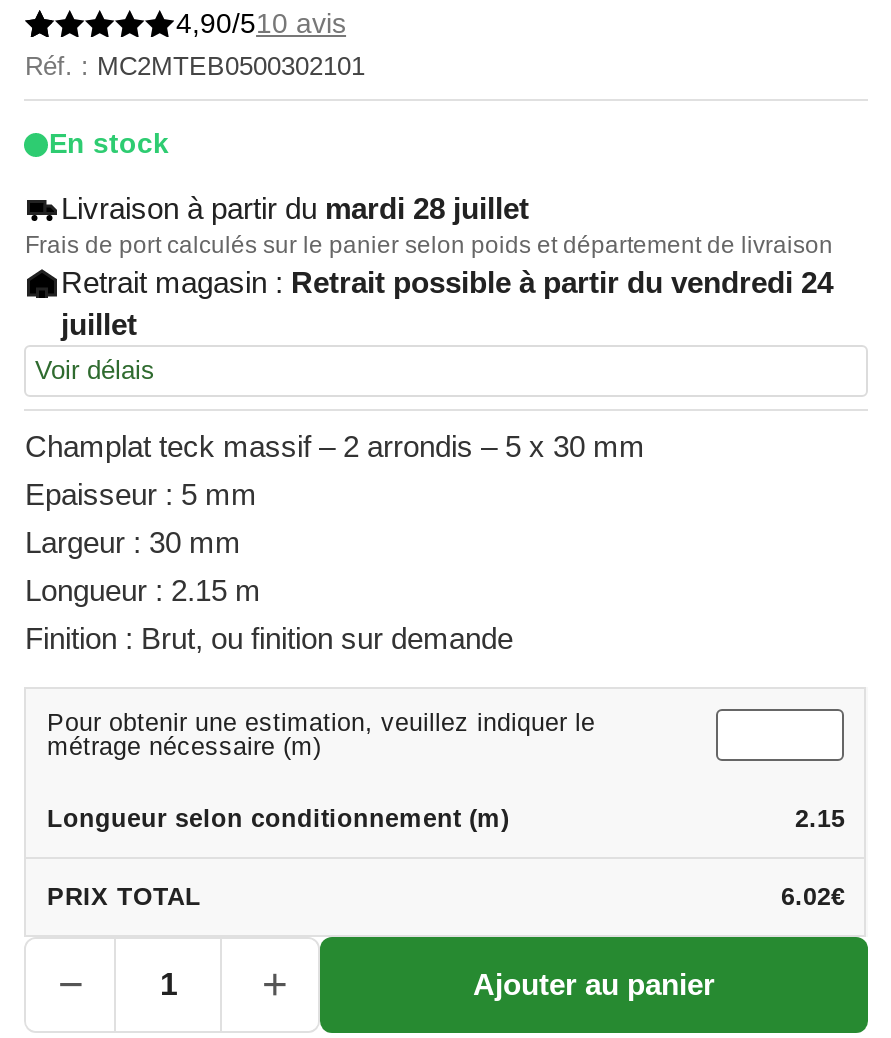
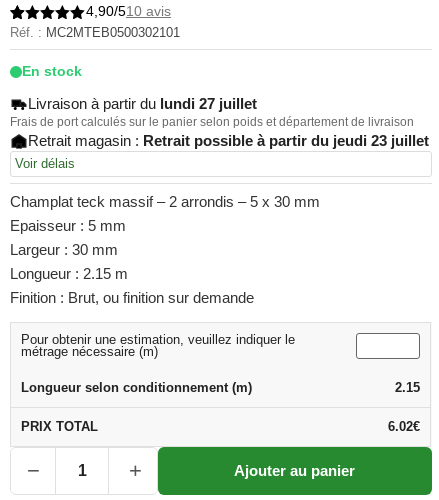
[61,190,529,224] Livraison à partir du mardi 28 juillet -> [28,95,257,112] Livraison à partir du lundi 27 juillet
[61,264,833,340] Retrait magasin : Retrait possible à partir du vendredi 24 | juillet -> [28,132,429,149] Retrait magasin : Retrait possible à partir du jeudi 23 juillet

